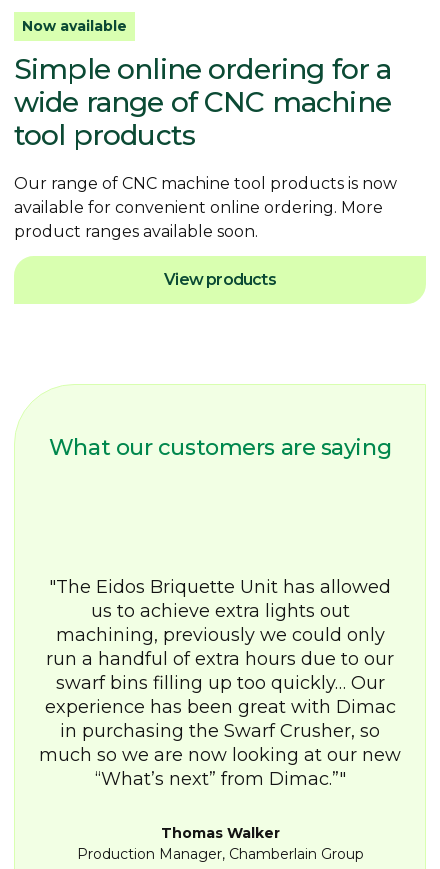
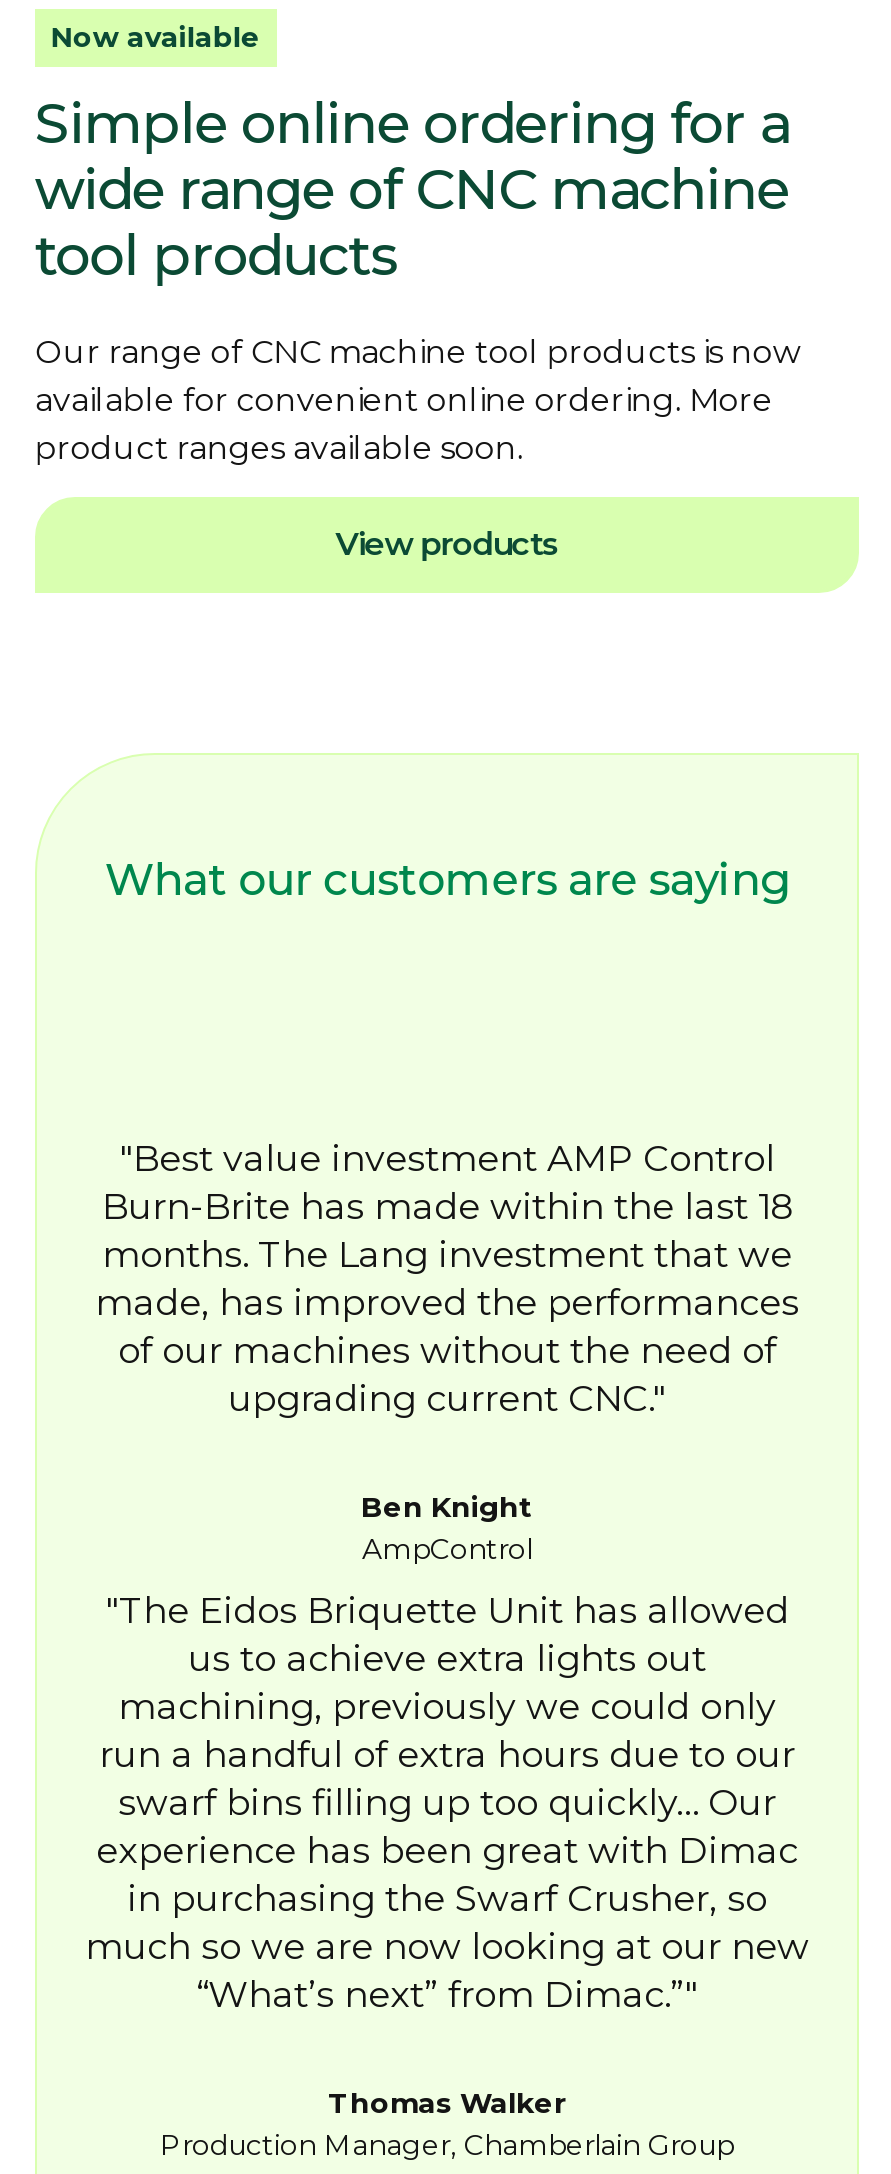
none -> [95,1136,799,1566] Best value investment AMP Control | Burn-Brite has made within the last 18 | months. The Lang investment that we | made, has improved the performances | of our machines without the need of | upgrading current CNC. | Ben Knight | AmpControl

